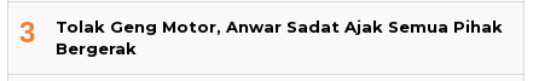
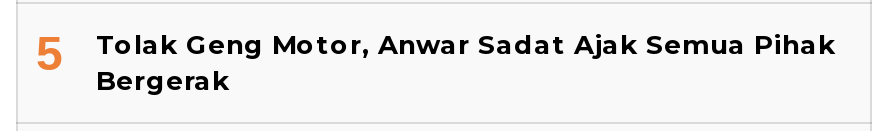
[19,16,503,58] 3 Tolak Geng Motor, Anwar Sadat Ajak Semua Pihak Bergerak -> [36,26,836,96] 5 Tolak Geng Motor, Anwar Sadat Ajak Semua Pihak Bergerak

